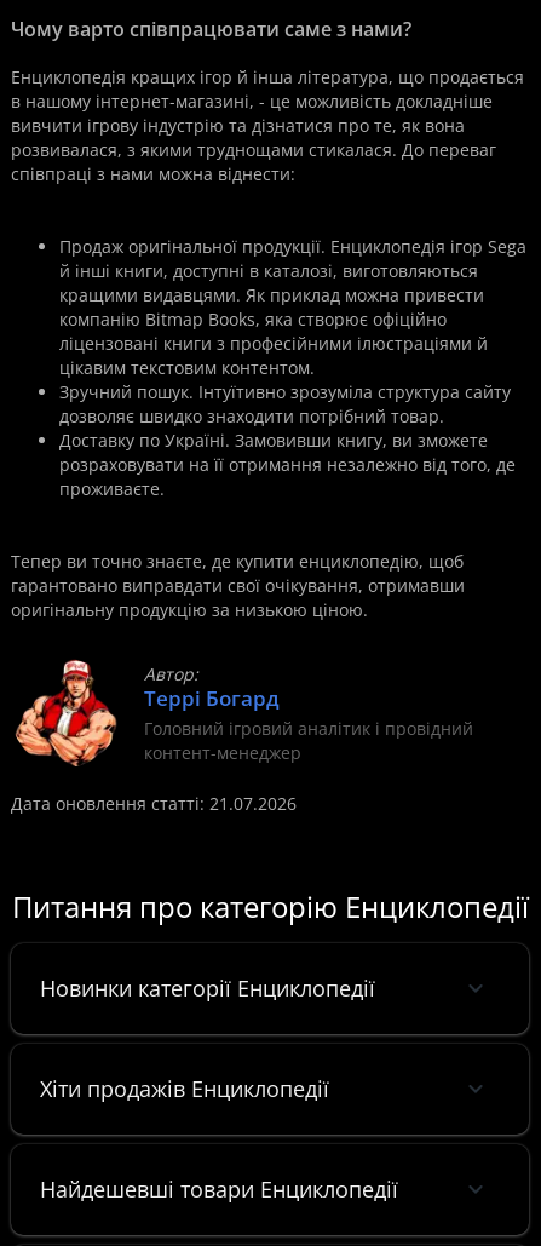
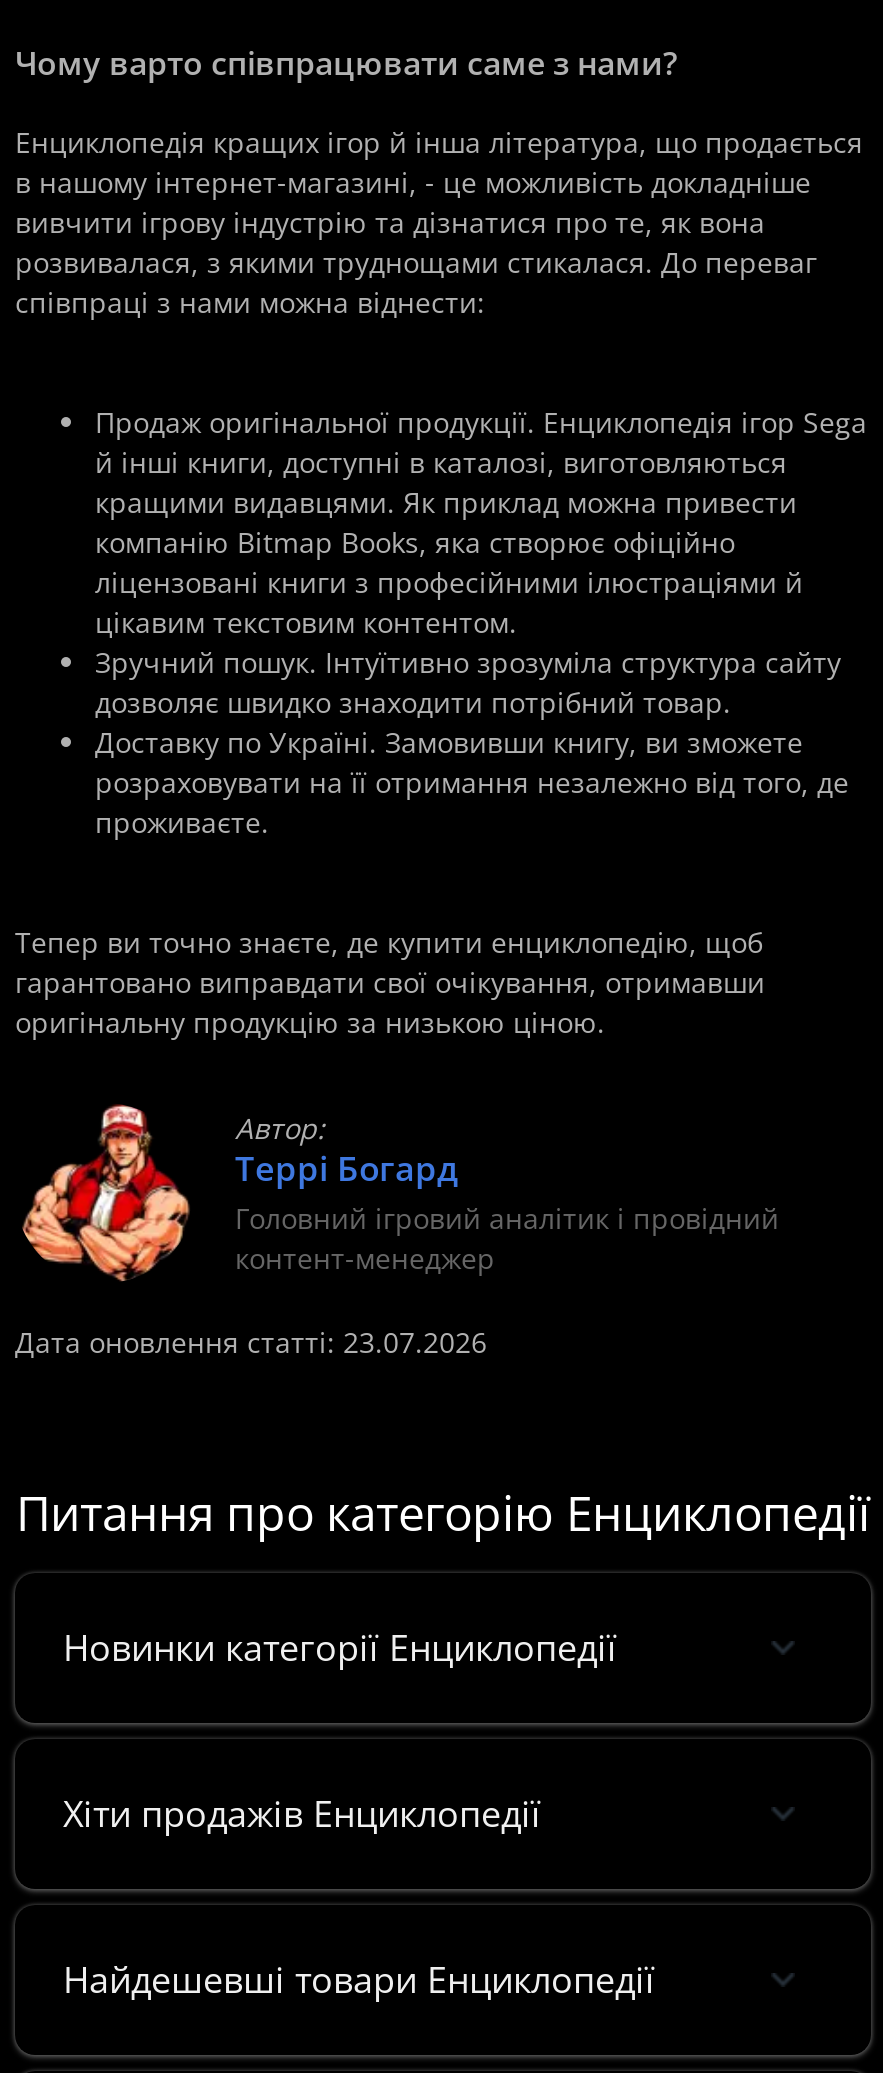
[11,792,297,815] Дата оновлення статті: 21.07.2026 -> [15,1323,487,1361] Дата оновлення статті: 23.07.2026

